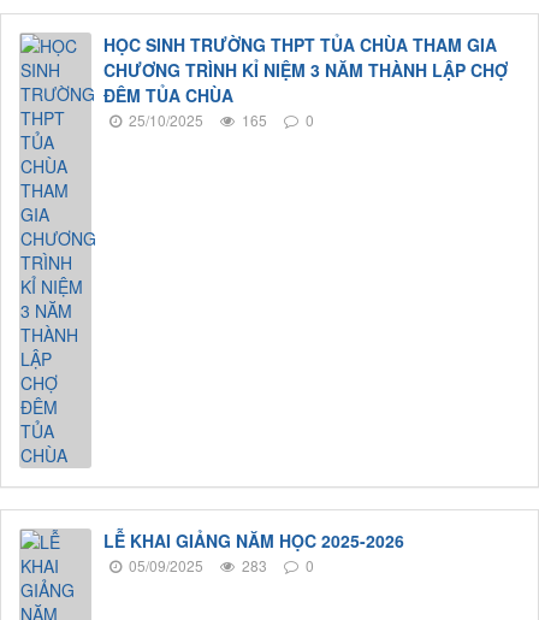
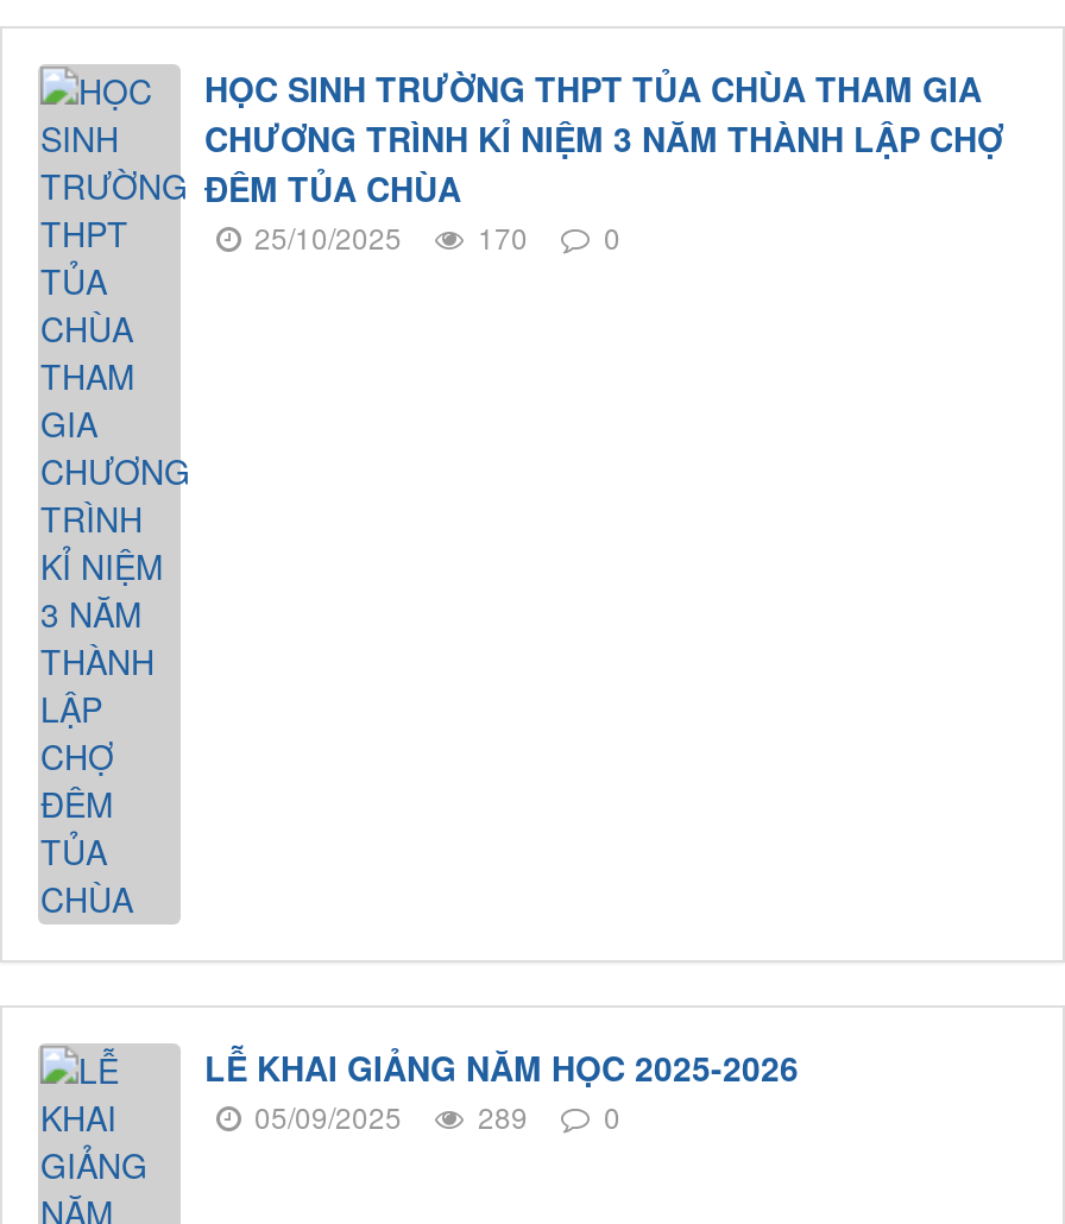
[125,110,314,130] 25/10/2025 165 0 -> [247,216,620,257] 25/10/2025 170 0
[125,555,314,575] 05/09/2025 283 0 -> [247,1096,620,1136] 05/09/2025 289 0

